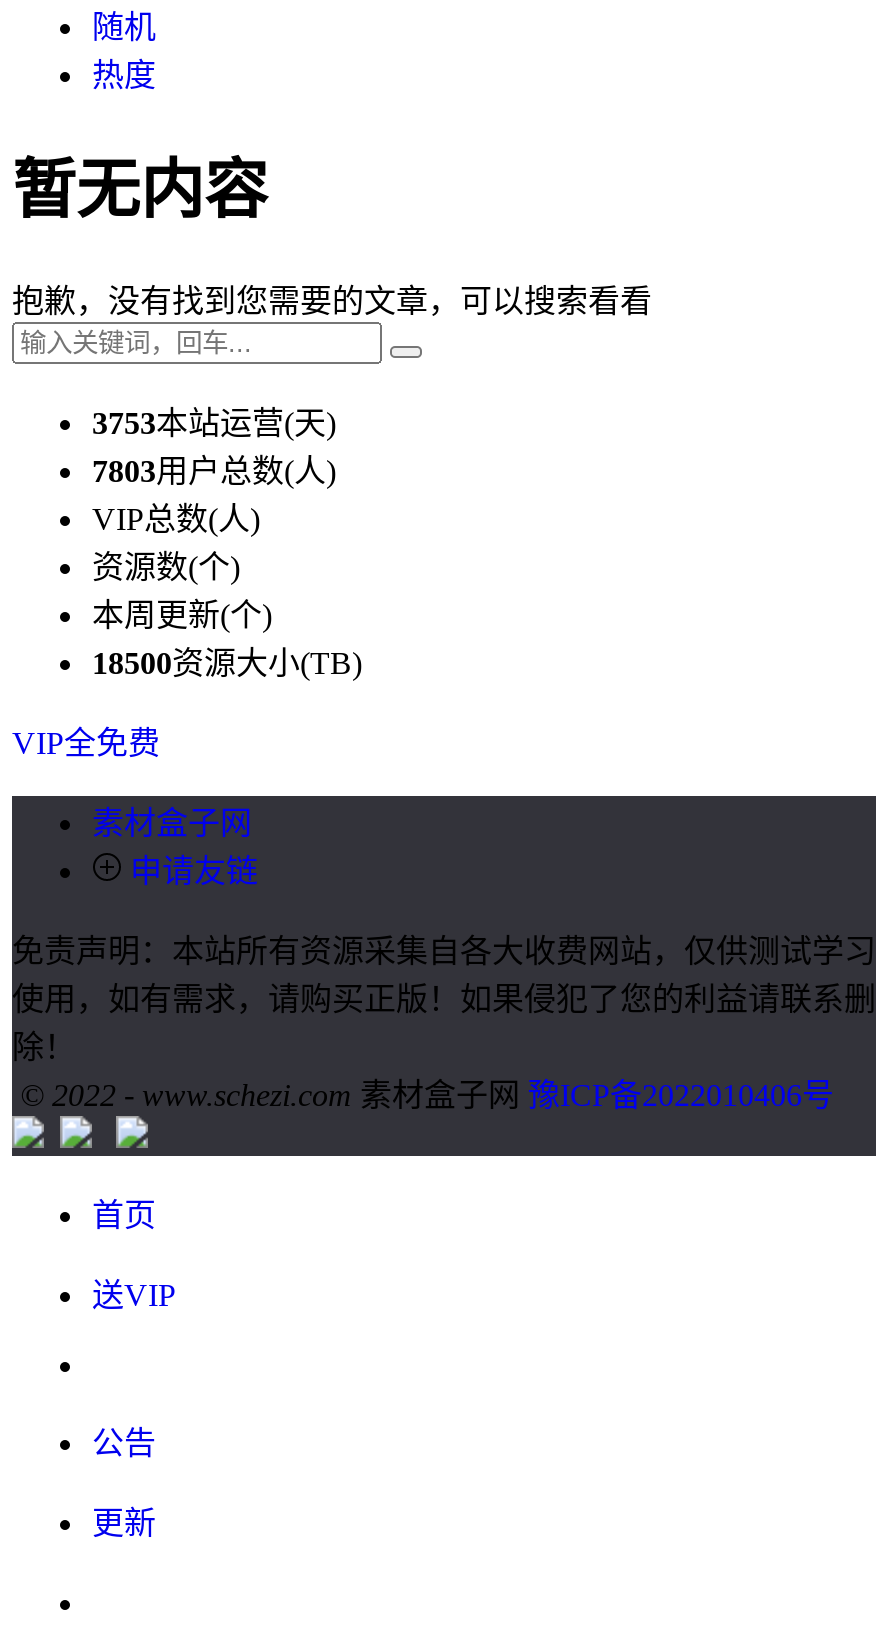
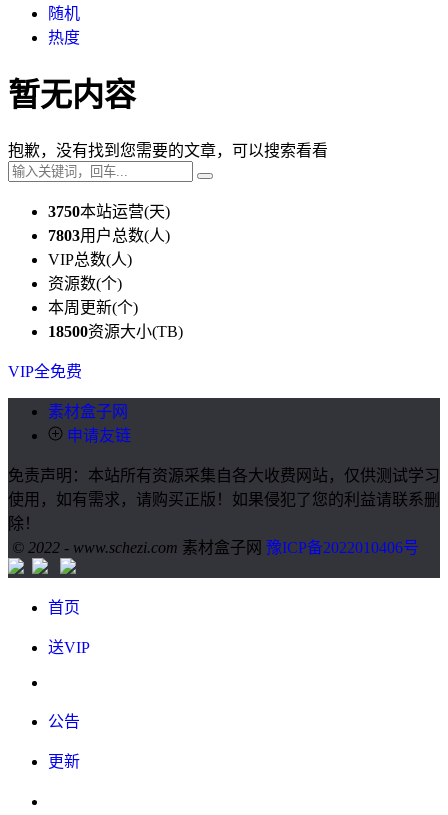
[92,406,336,440] 3753本站运营(天) -> [48,203,170,220] 3750本站运营(天)

